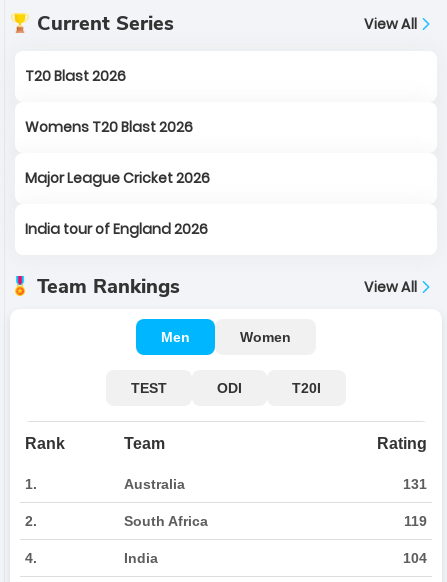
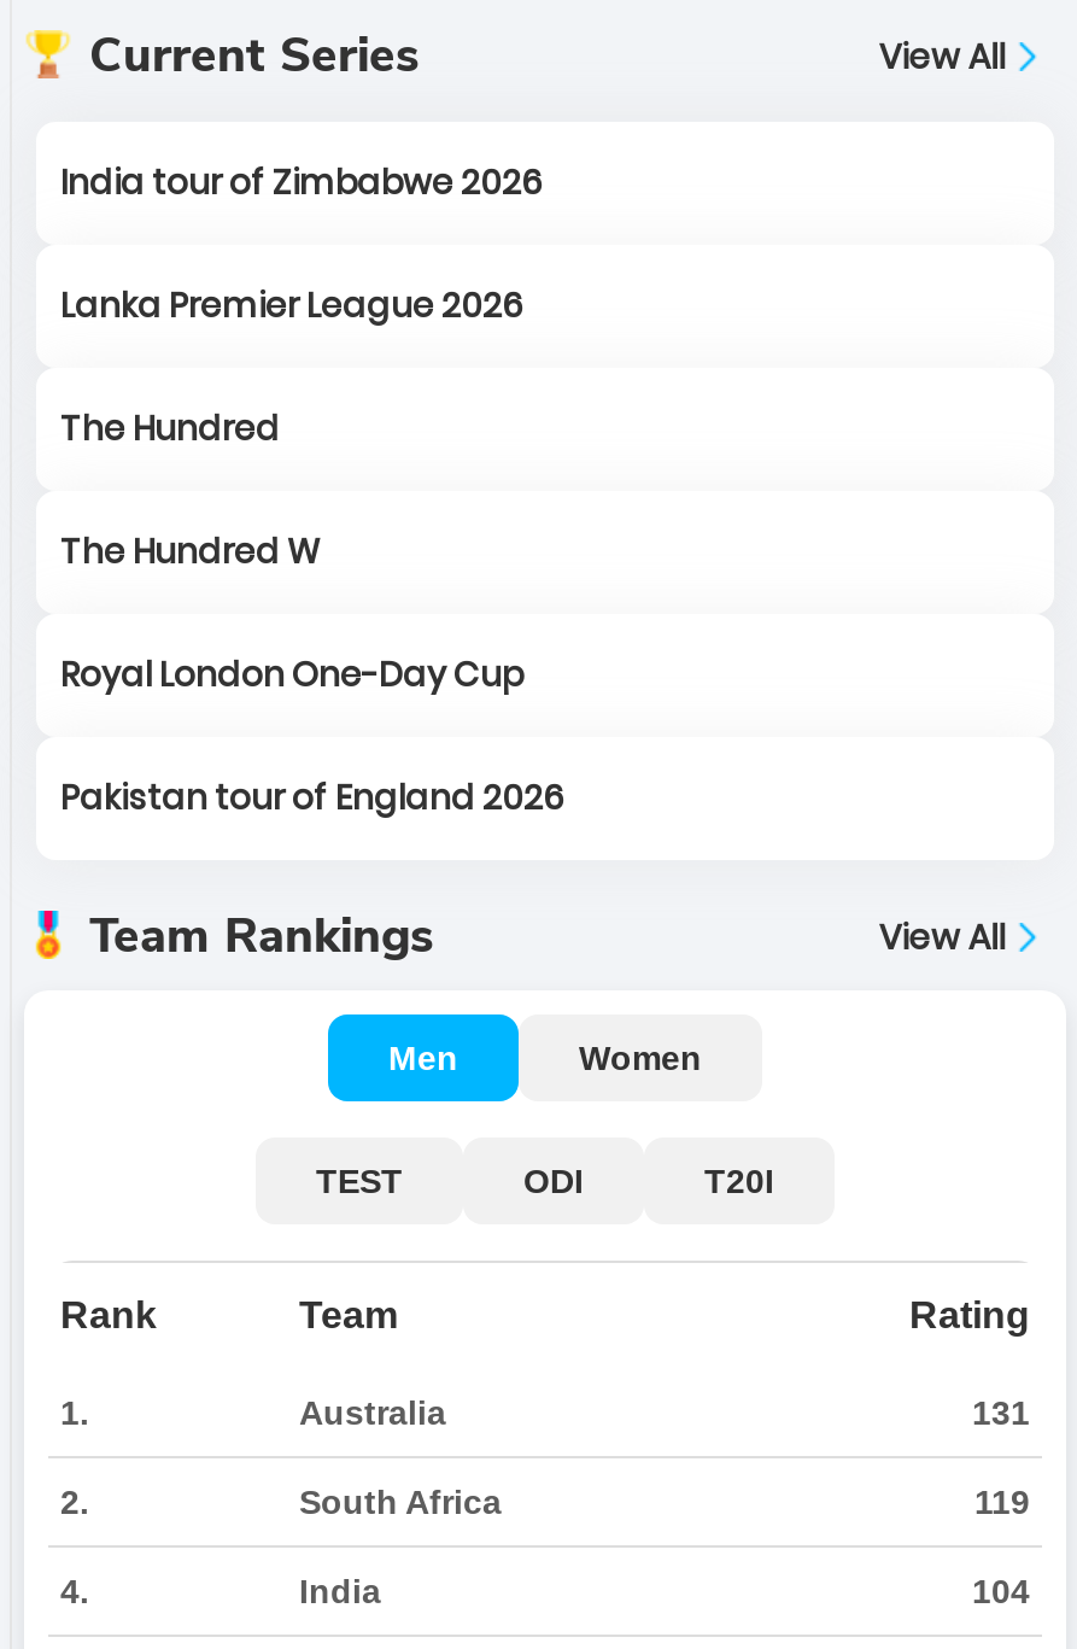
[25,66,210,239] T20 Blast 2026 | Womens T20 Blast 2026 | Major League Cricket 2026 | India tour of England 2026 -> [60,159,564,822] India tour of Zimbabwe 2026 | Lanka Premier League 2026 | The Hundred | The Hundred W | Royal London One-Day Cup | Pakistan tour of England 2026

